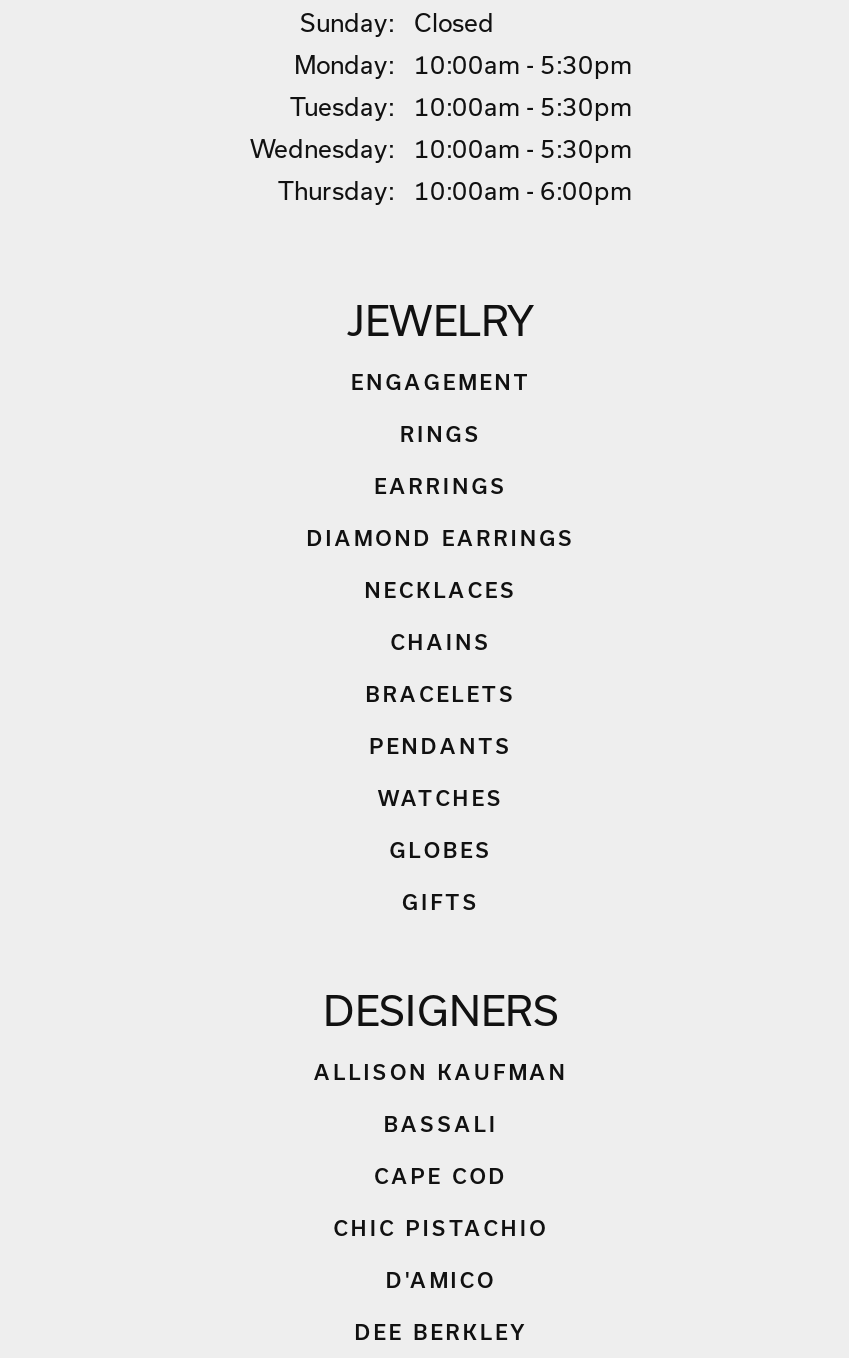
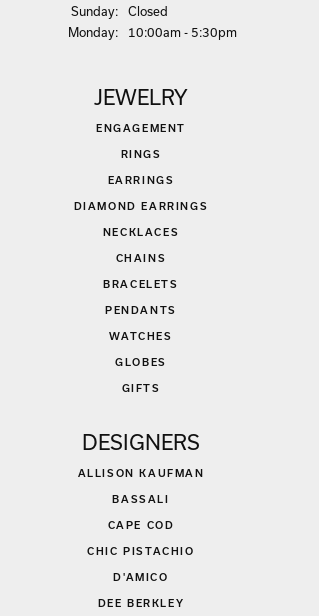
[250,93,632,205] Tuesday: | 10:00am - 5:30pm | Wednesday: | 10:00am - 5:30pm | Thursday: | 10:00am - 6:00pm -> none

